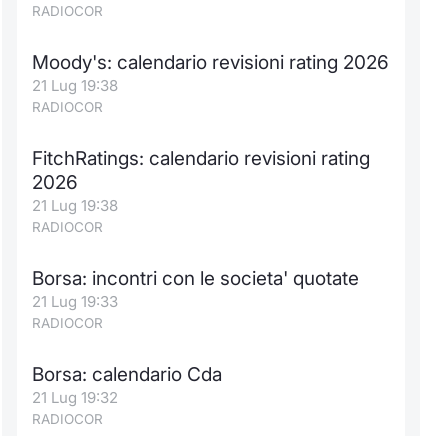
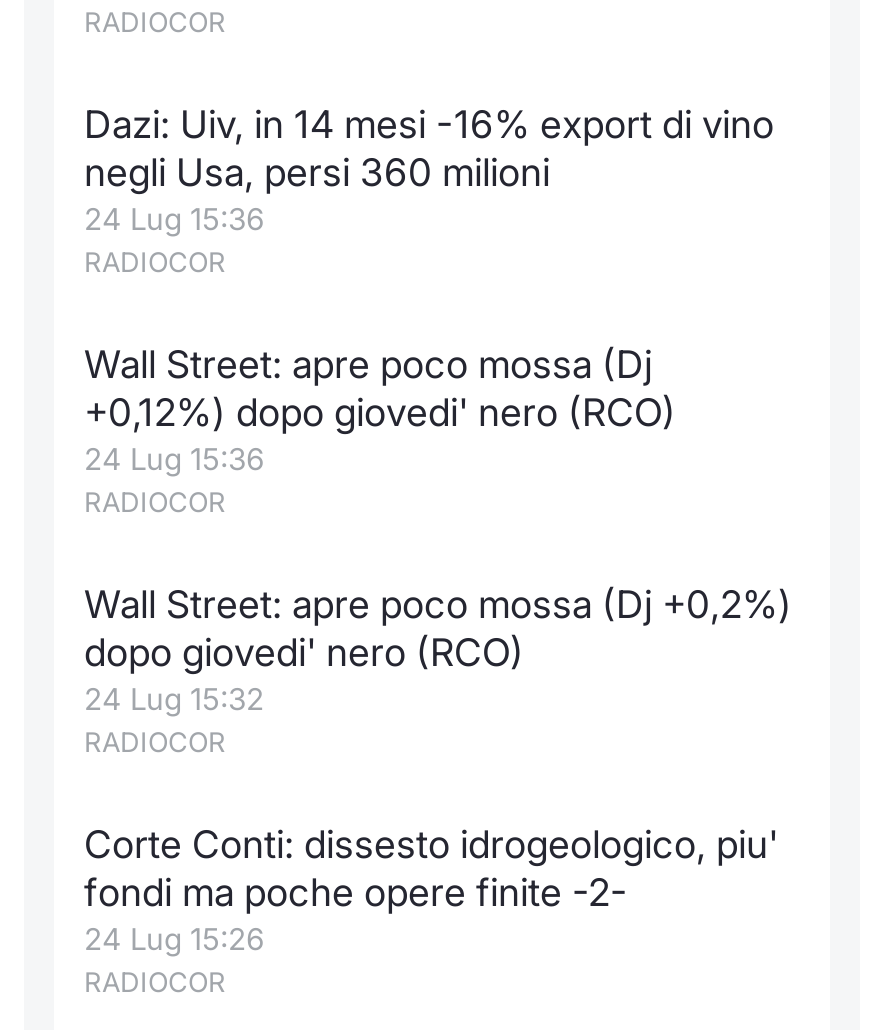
[32,51,389,95] Moody's: calendario revisioni rating 2026 | 21 Lug 19:38 -> [84,102,774,238] Dazi: Uiv, in 14 mesi -16% export di vino | negli Usa, persi 360 milioni | 24 Lug 15:36
[32,147,370,215] FitchRatings: calendario revisioni rating | 2026 | 21 Lug 19:38 -> [84,342,676,478] Wall Street: apre poco mossa (Dj | +0,12%) dopo giovedi' nero (RCO) | 24 Lug 15:36
[32,267,359,311] Borsa: incontri con le societa' quotate | 21 Lug 19:33 -> [84,582,792,718] Wall Street: apre poco mossa (Dj +0,2%) | dopo giovedi' nero (RCO) | 24 Lug 15:32
[32,363,222,407] Borsa: calendario Cda | 21 Lug 19:32 -> [84,822,778,958] Corte Conti: dissesto idrogeologico, piu' | fondi ma poche opere finite -2- | 24 Lug 15:26

